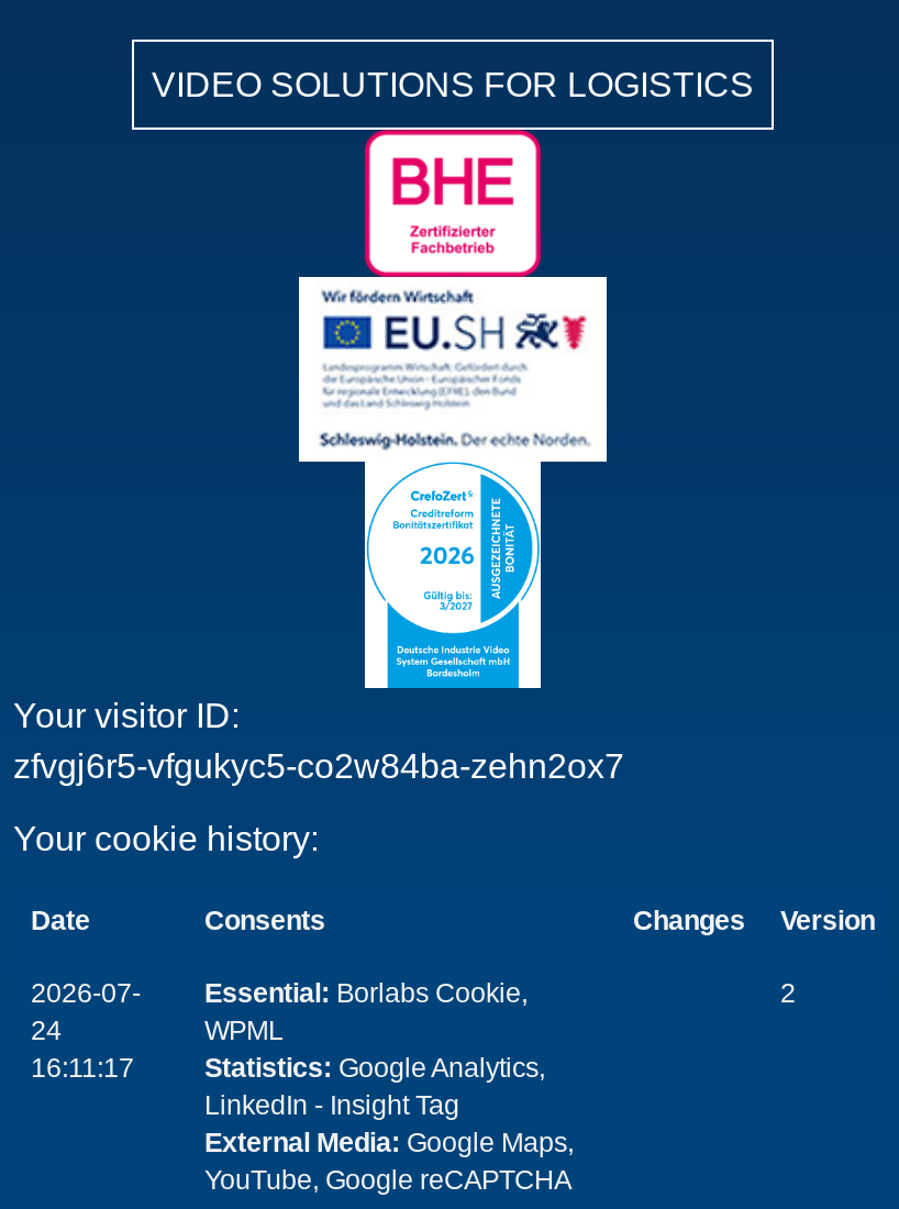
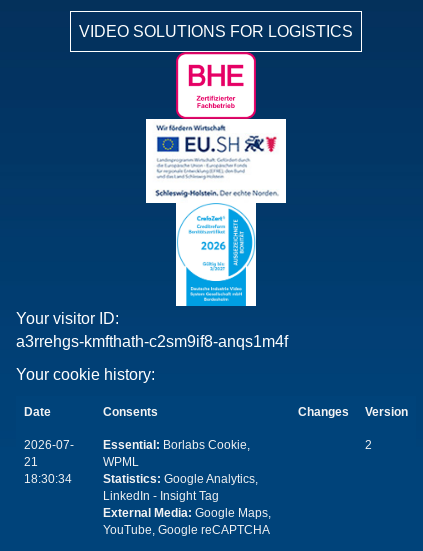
[13,747,624,784] zfvgj6r5-vfgukyc5-co2w84ba-zehn2ox7 -> [16,333,288,350] a3rrehgs-kmfthath-c2sm9if8-anqs1m4f
[31,1015,62,1046] 24 -> [24,455,38,469] 21
[31,1052,134,1083] 16:11:17 -> [24,472,72,486] 18:30:34

